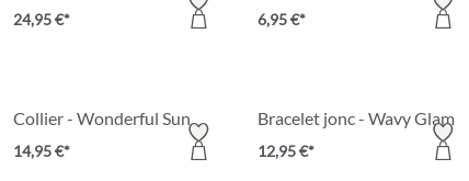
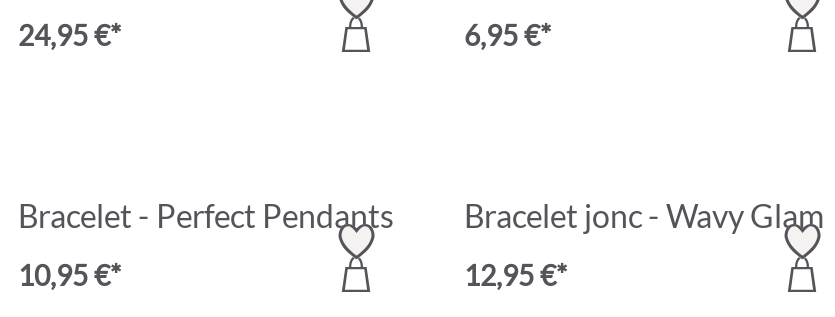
[13,108,191,128] Collier - Wonderful Sun -> [18,196,394,234] Bracelet - Perfect Pendants
[13,142,70,160] 14,95 €* -> [18,258,122,292] 10,95 €*

